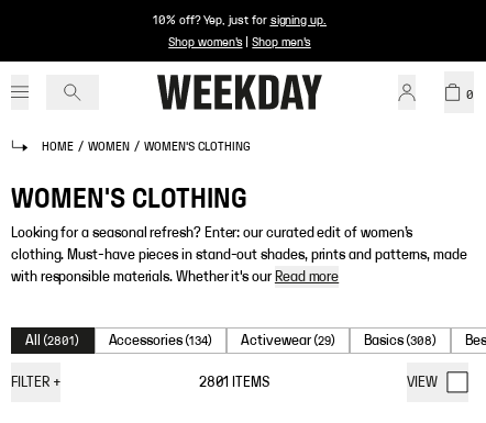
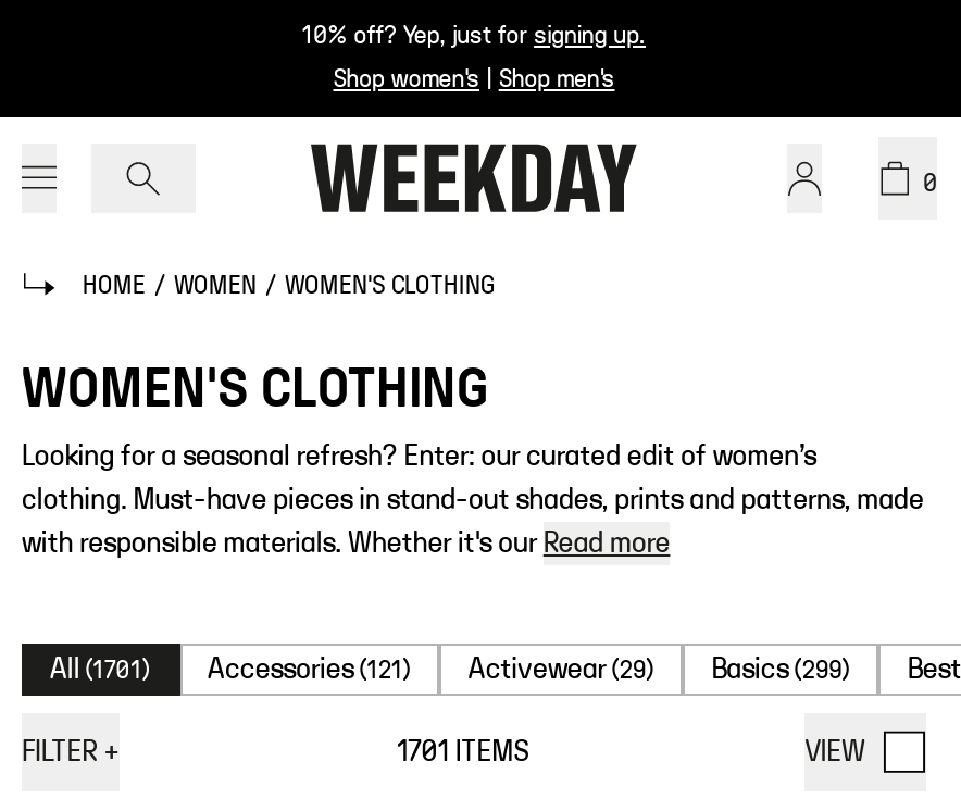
[25,333,80,348] All (2801) -> [50,654,151,685] All (1701)
[108,333,213,348] Accessories (134) -> [208,654,412,685] Accessories (121)
[364,333,437,348] Basics (308) -> [711,654,851,685] Basics (299)
[199,375,269,390] 2801 ITEMS -> [397,737,528,768] 1701 ITEMS

